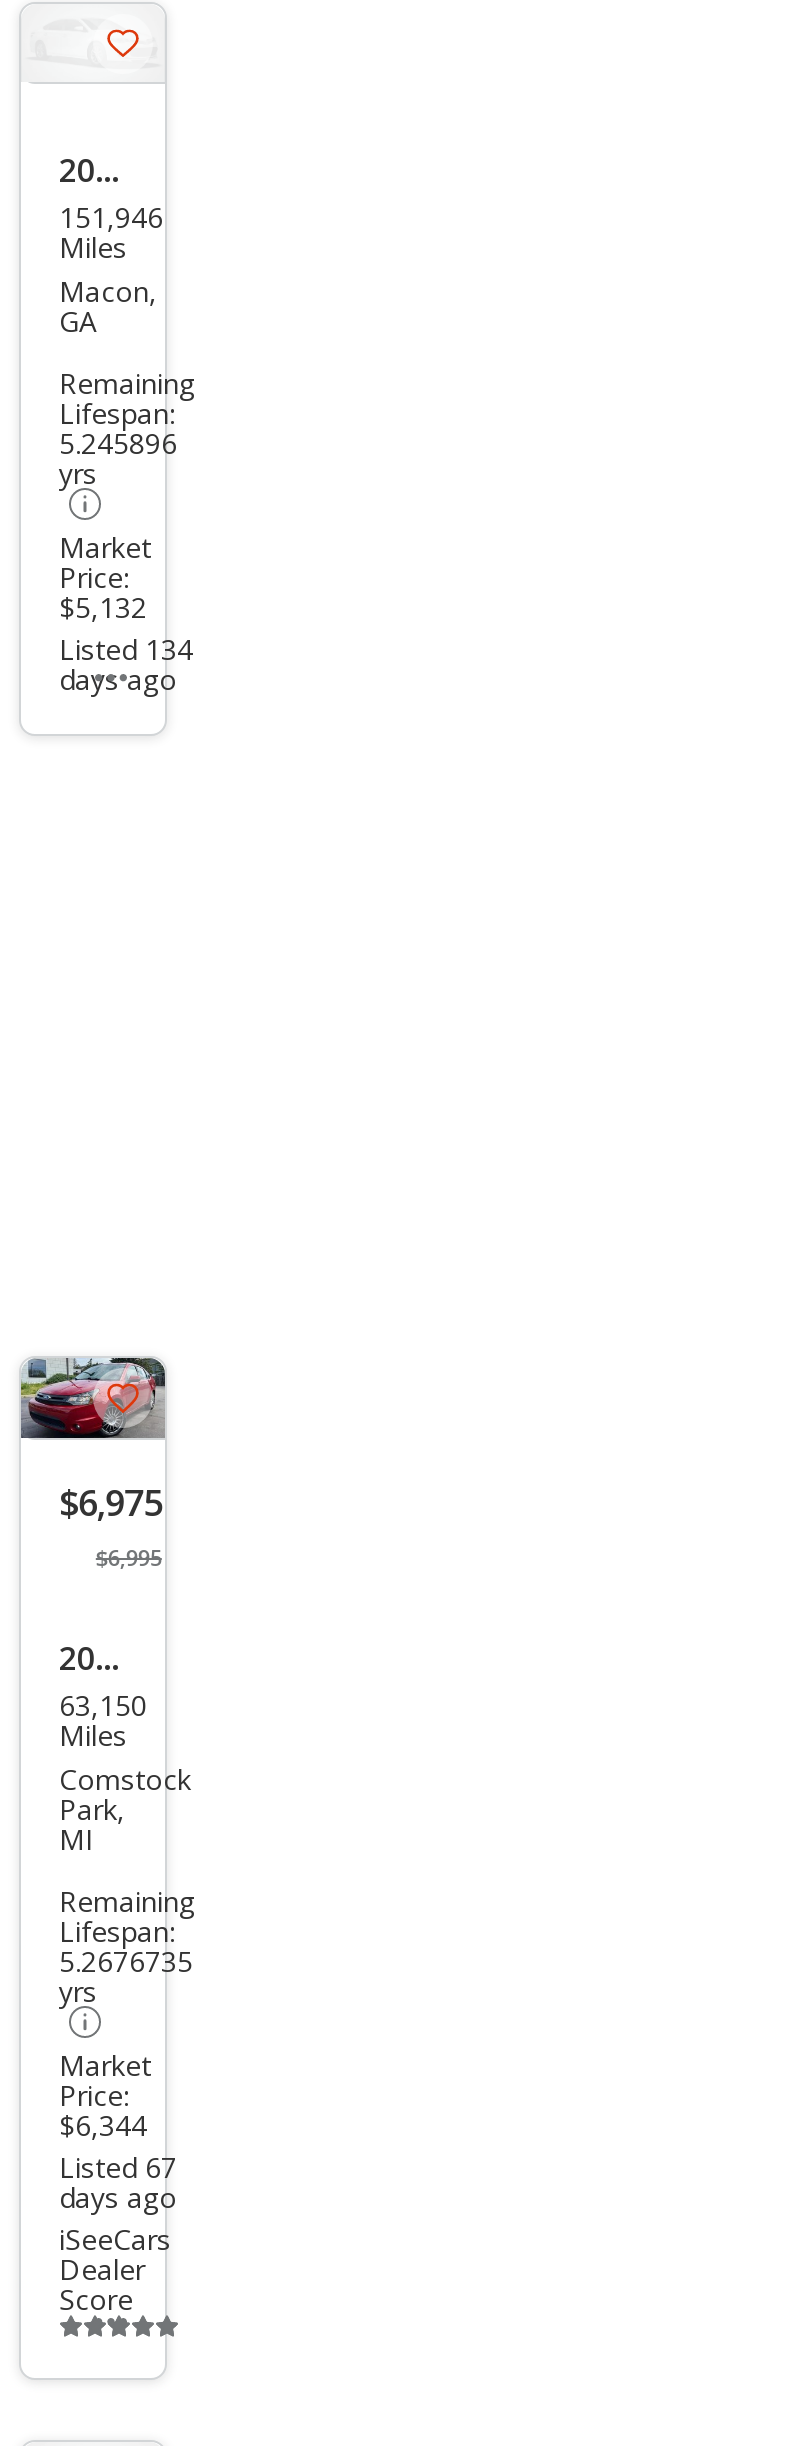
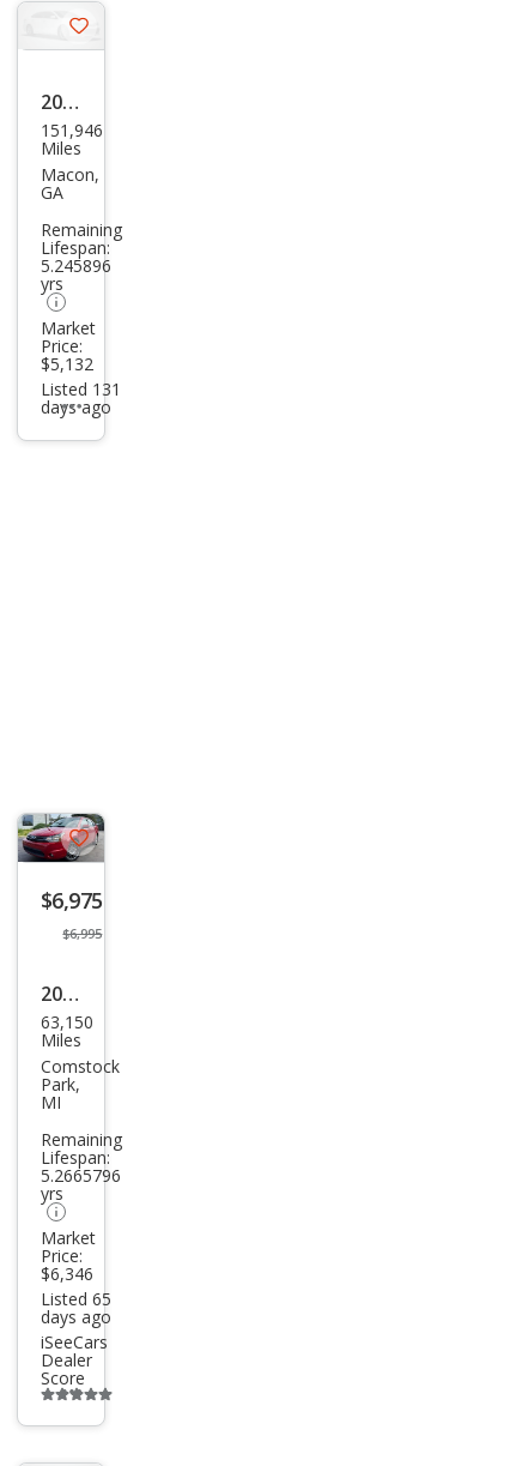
[59,631,193,669] Listed 134 -> [41,378,121,401] Listed 131
[59,1942,193,1980] 5.2676735 -> [41,1164,121,1187] 5.2665796
[59,2107,147,2145] $6,344 -> [41,1263,93,1285] $6,346
[59,2149,177,2187] Listed 67 -> [41,1288,111,1311] Listed 65

